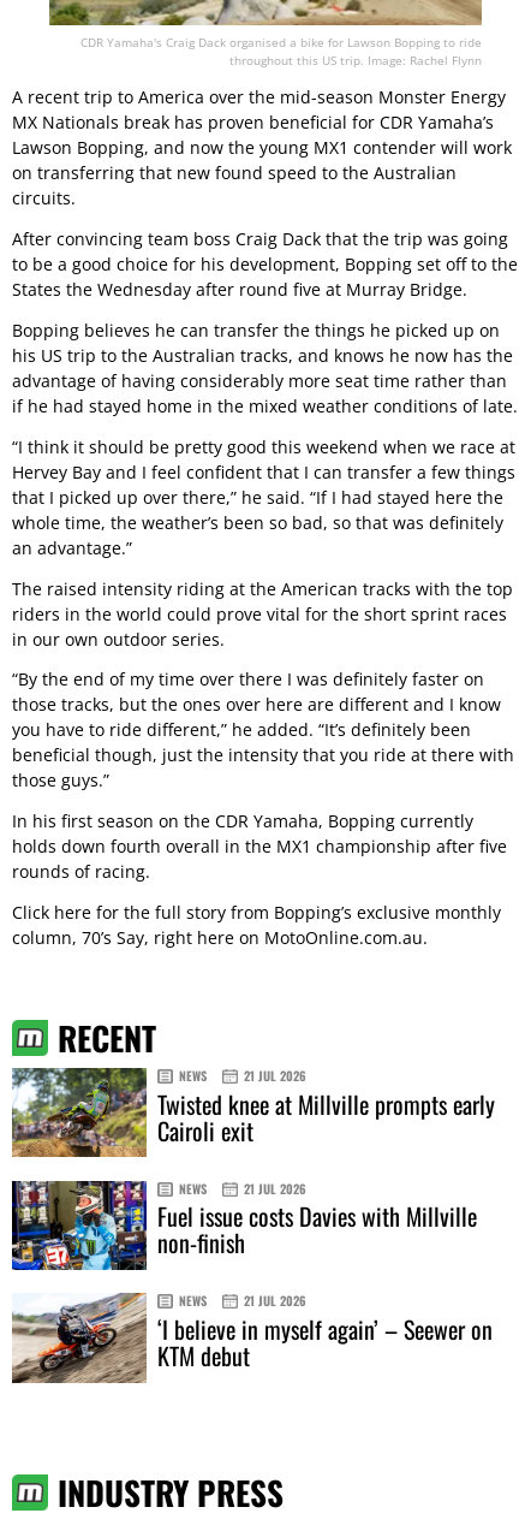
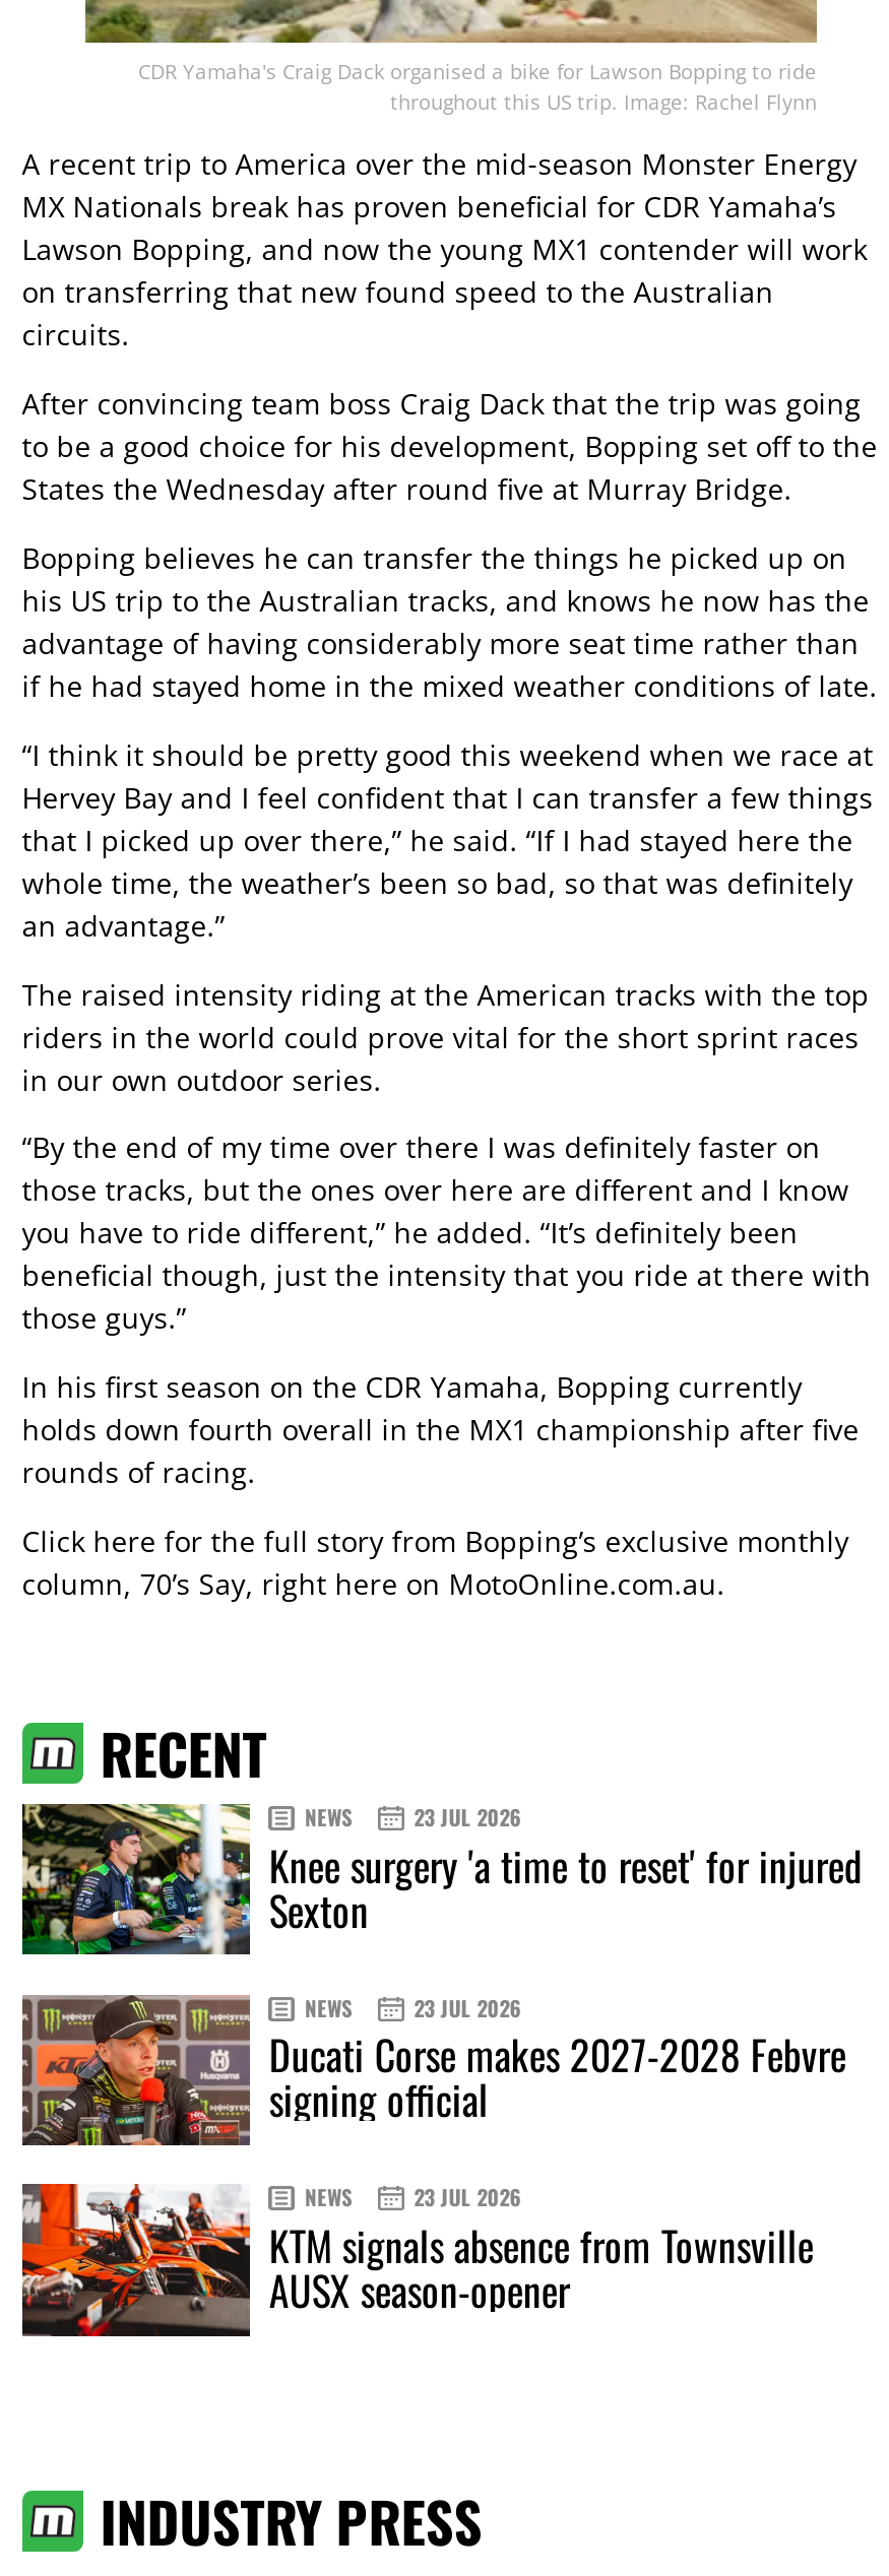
[11,1066,495,1158] [image] | 21 JUL 2026 | Twisted knee at Millville prompts early | Cairoli exit -> [20,1801,862,1956] [image] | 23 JUL 2026 | Knee surgery 'a time to reset' for injured | Sexton
[11,1179,477,1271] [image] | 21 JUL 2026 | Fuel issue costs Davies with Millville | non-finish -> [20,1992,846,2147] [image] | 23 JUL 2026 | Ducati Corse makes 2027-2028 Febvre | signing official
[11,1292,493,1384] [image] | 21 JUL 2026 | ‘I believe in myself again’ – Seewer on | KTM debut -> [20,2182,814,2338] [image] | 23 JUL 2026 | KTM signals absence from Townsville | AUSX season-opener

